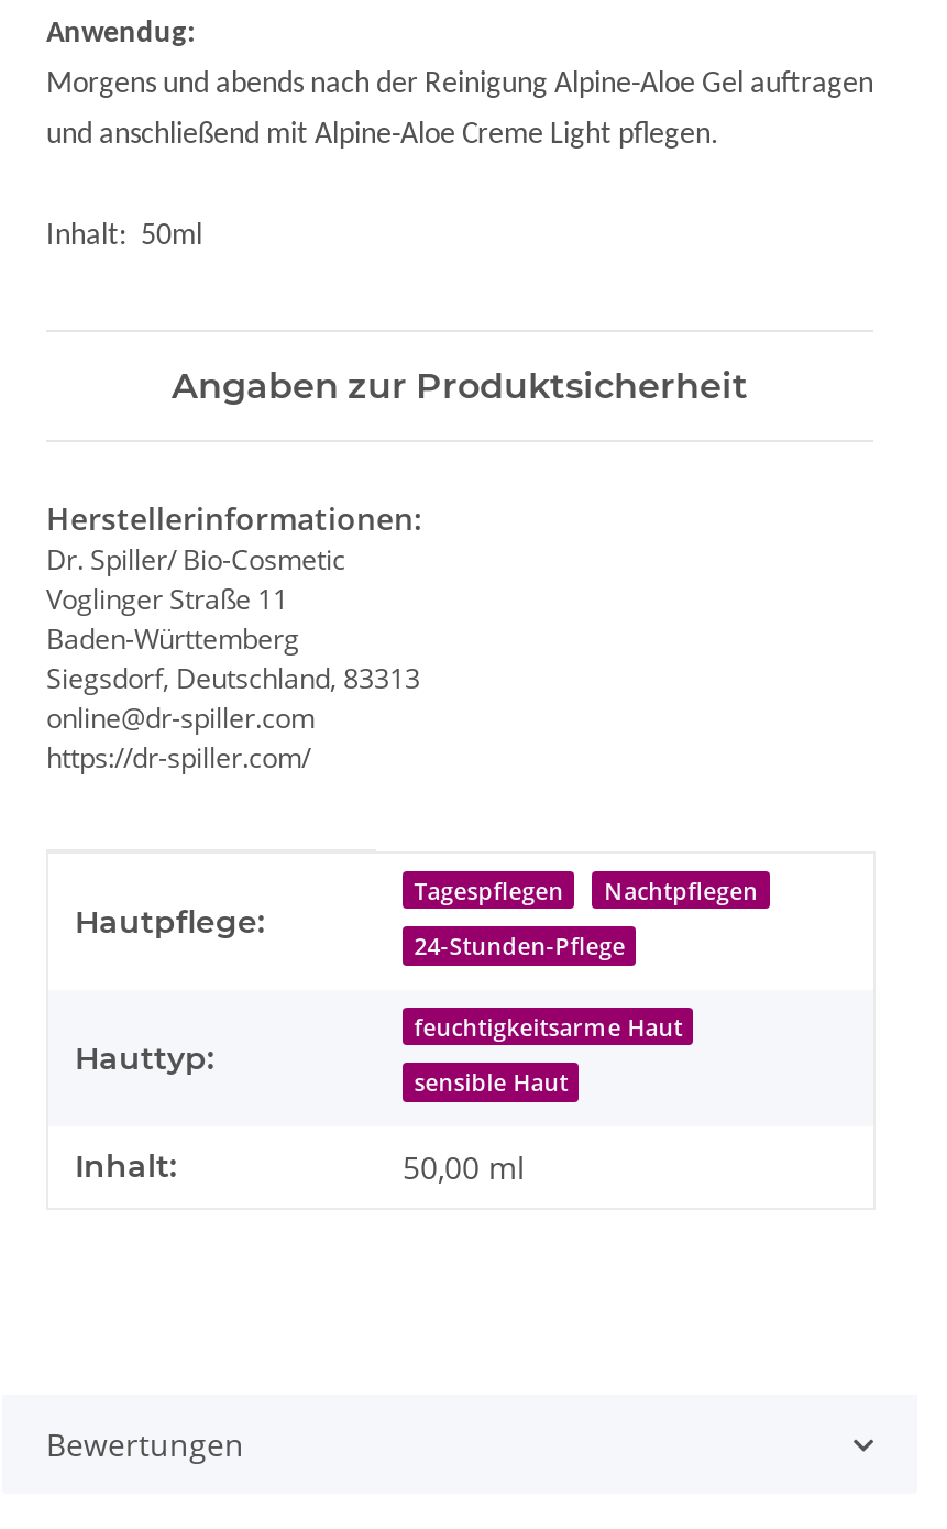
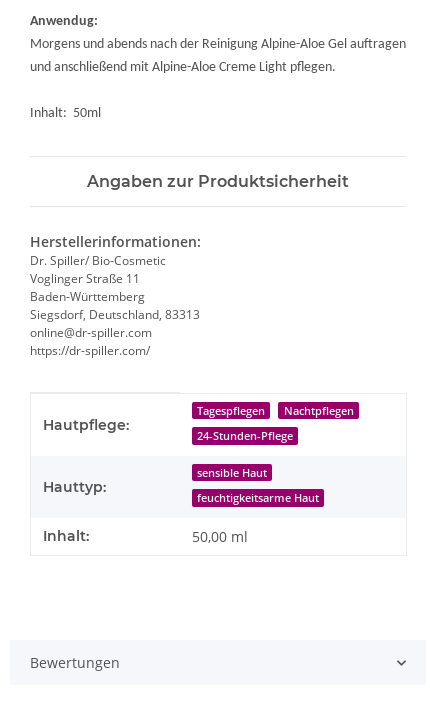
moved [414,1011,682,1042] -> [197,491,319,505]: feuchtigkeitsarme Haut
moved [414,1067,568,1098] -> [197,466,267,480]: sensible Haut

